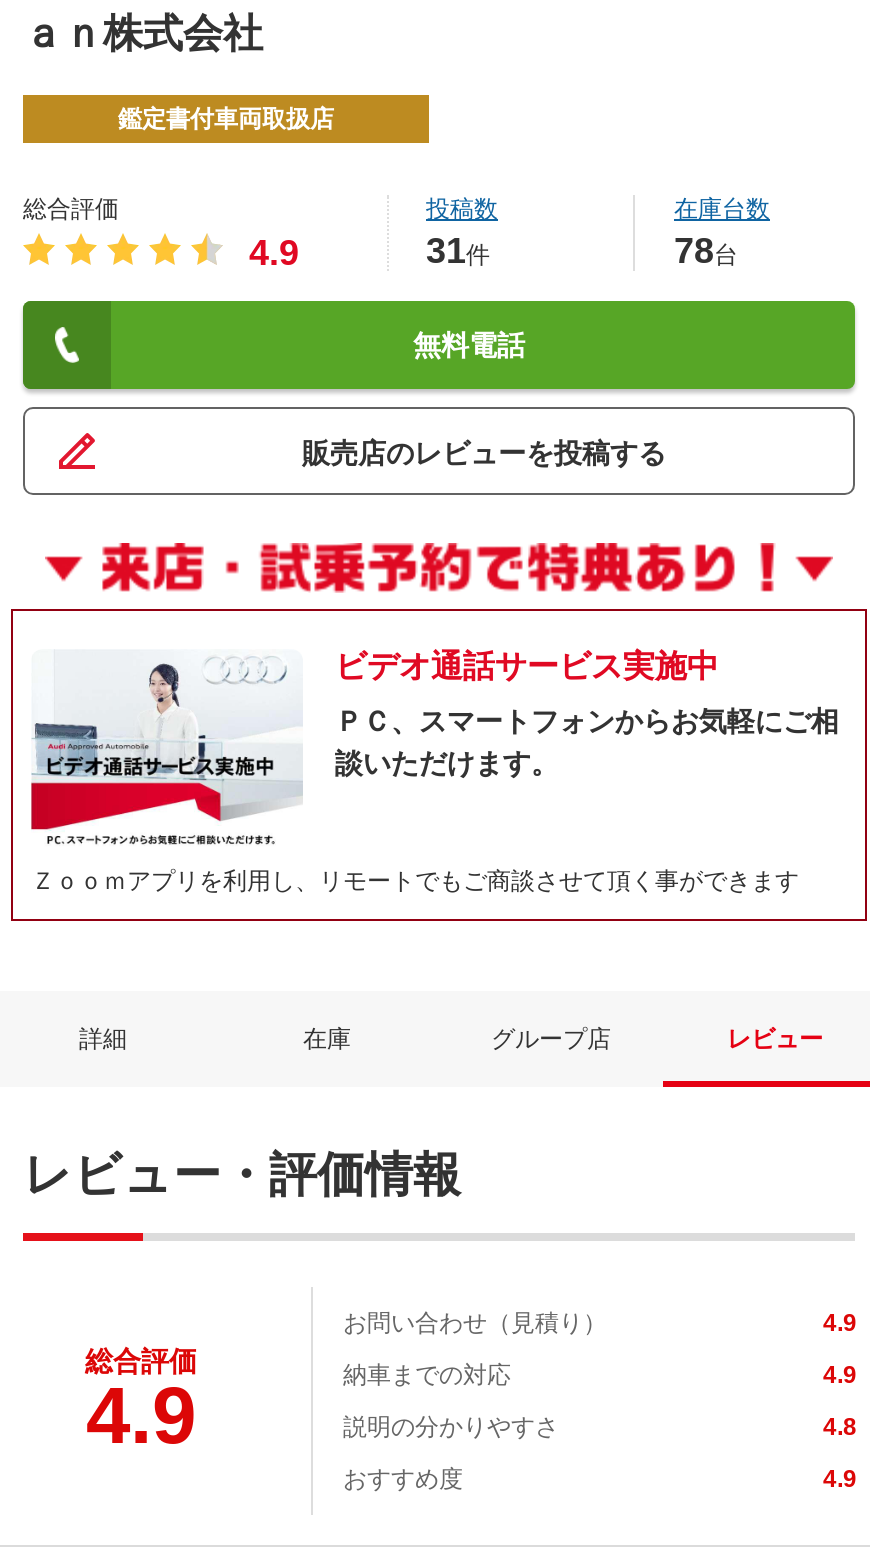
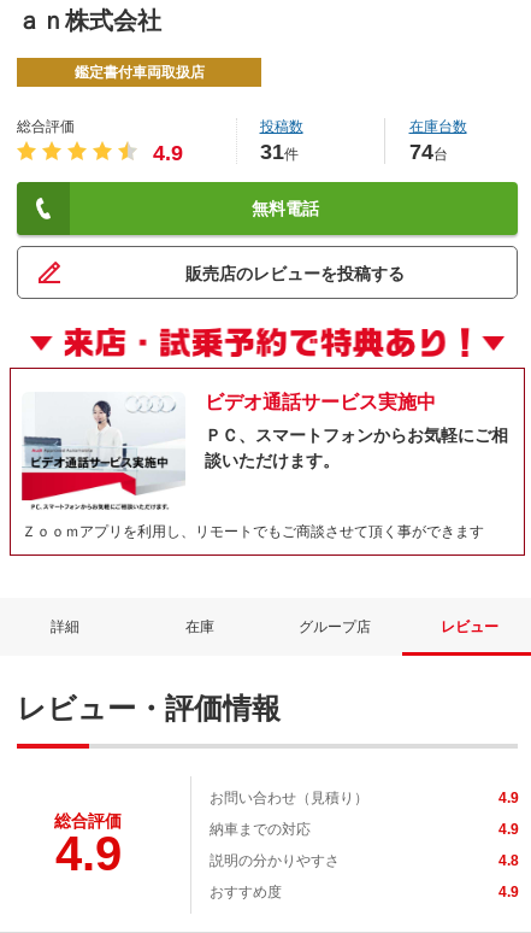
[674,231,738,271] 78台 -> [409,140,447,164] 74台

